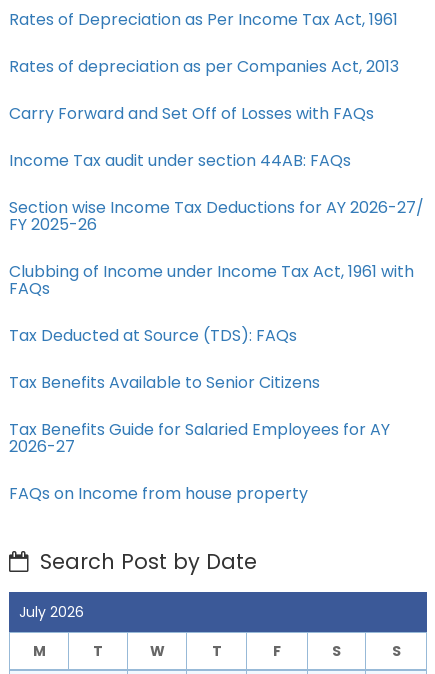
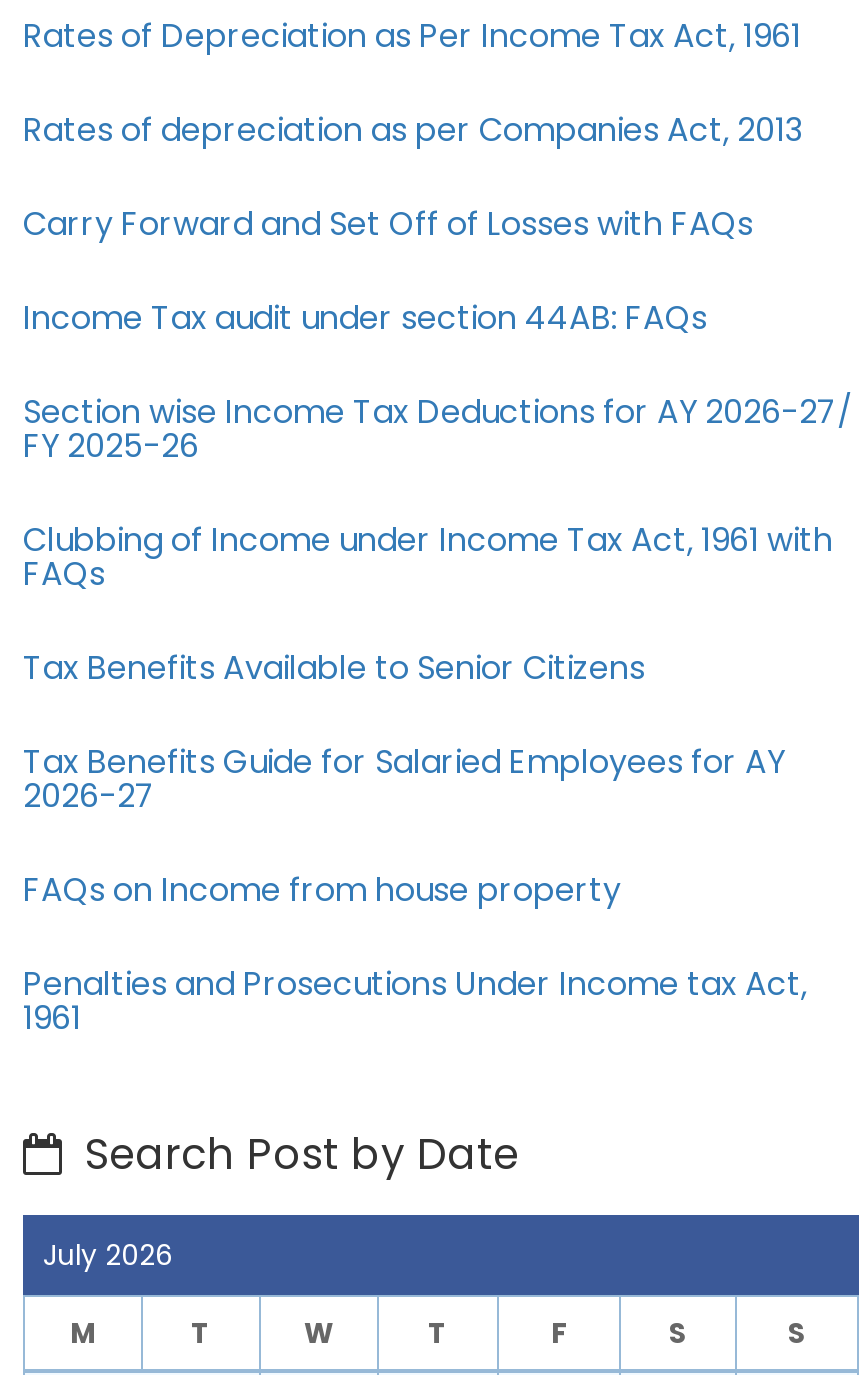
[9,324,297,347] Tax Deducted at Source (TDS): FAQs -> none
moved [9,371,390,505] -> [23,645,785,913]: Tax Benefits Available to Senior Citizens | Tax Benefits Guide for Salaried Employees for AY | 2026-27 | FAQs on Income from house property
none -> [23,961,807,1041] Penalties and Prosecutions Under Income tax Act, | 1961

